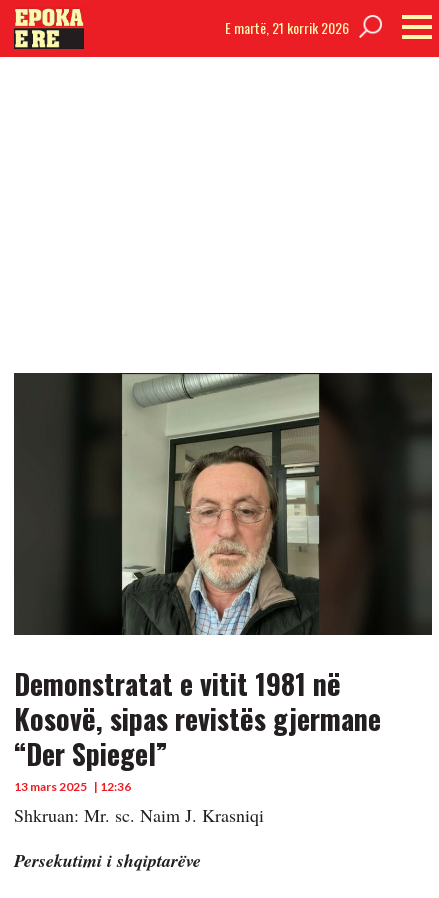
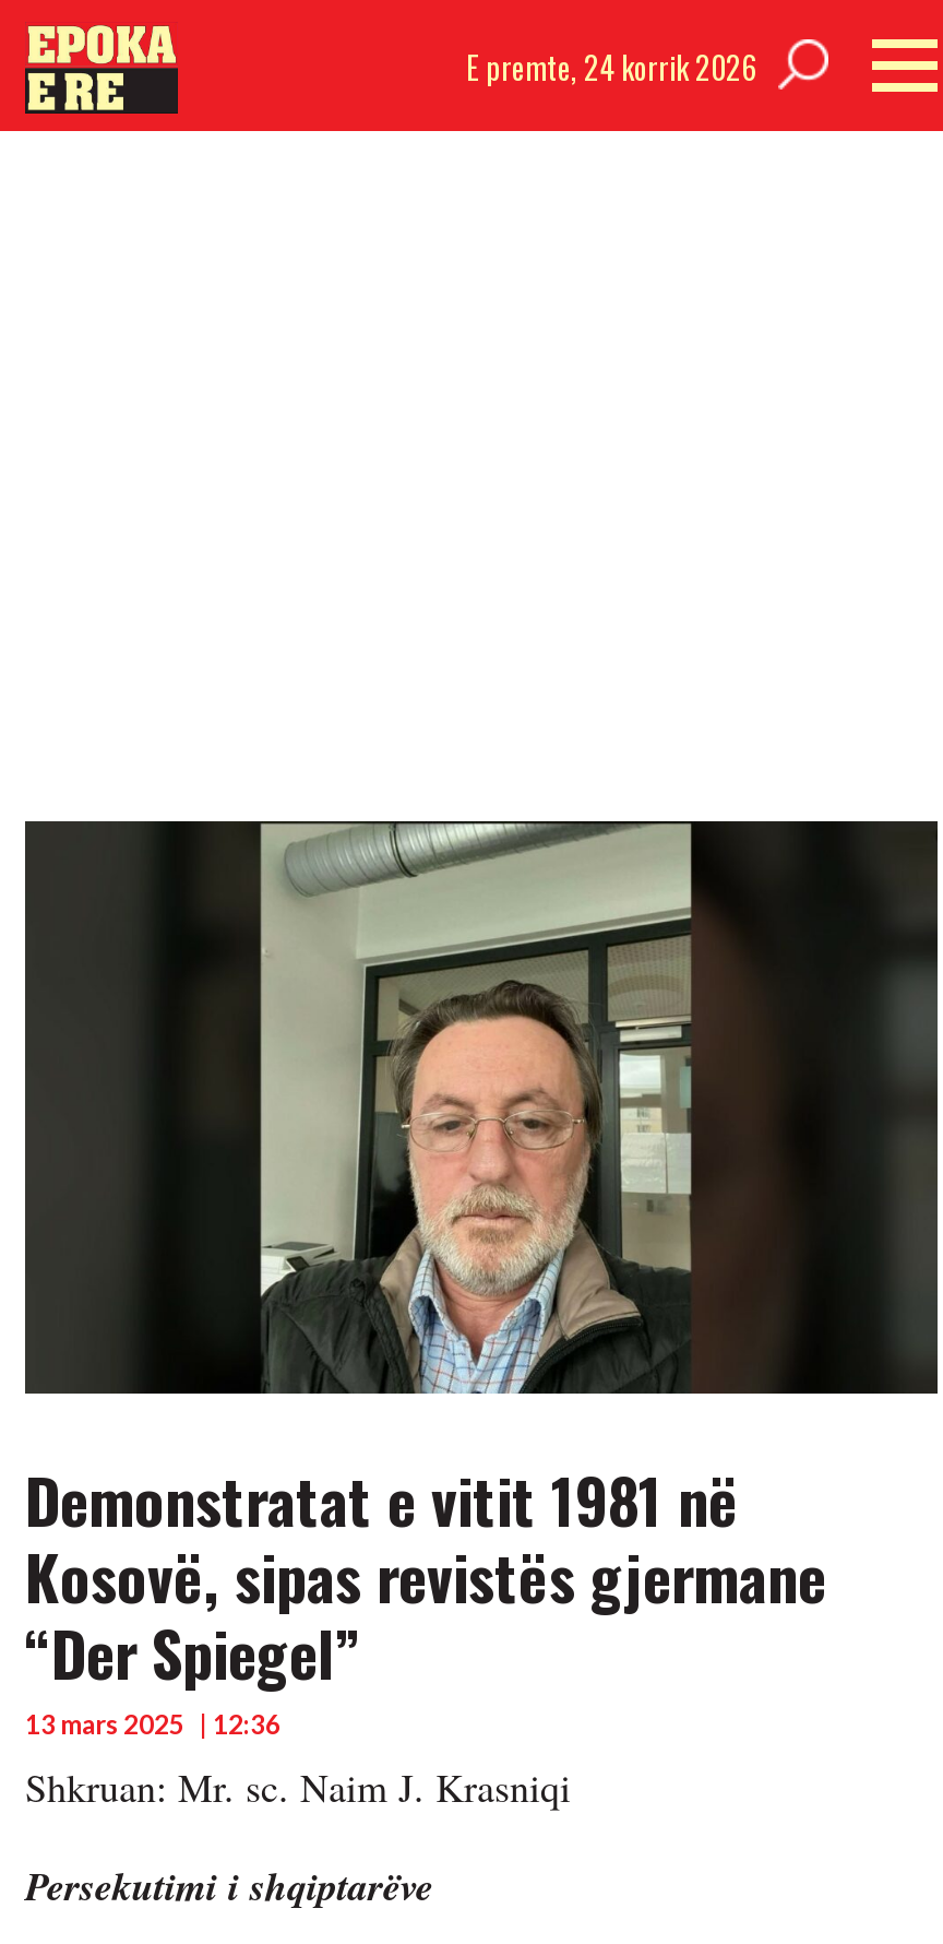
[225,17,349,38] E martë, 21 korrik 2026 -> [466,44,756,90] E premte, 24 korrik 2026

